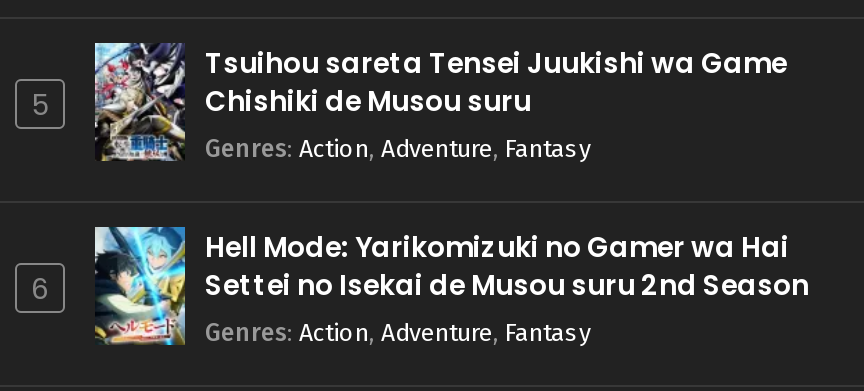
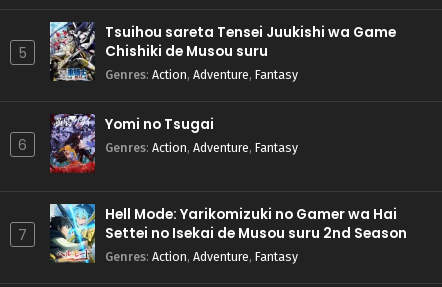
none -> [49,113,298,173] [image] | Yomi no Tsugai | Genres: Action, Adventure, Fantasy
none -> [18,225,27,245] 7

